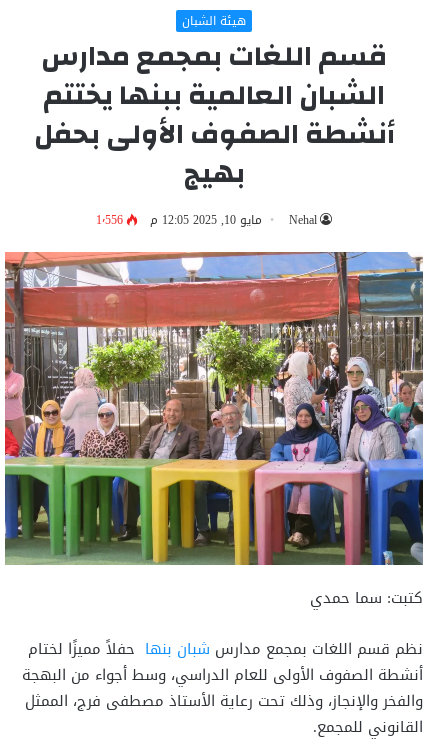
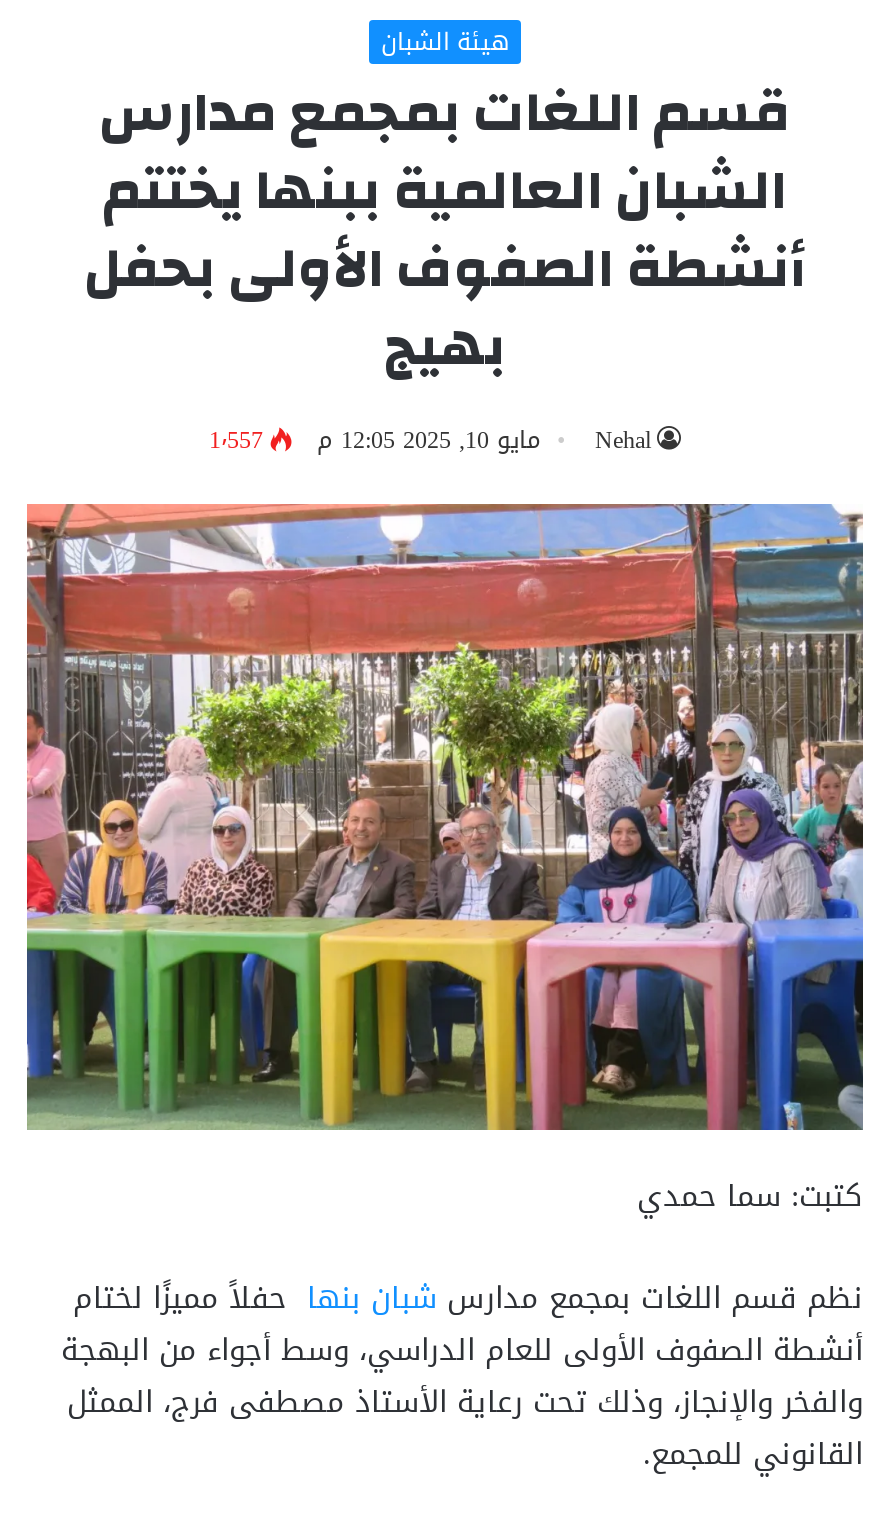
[96,209,123,231] 1٬556 -> [209,418,263,462] 1٬557

